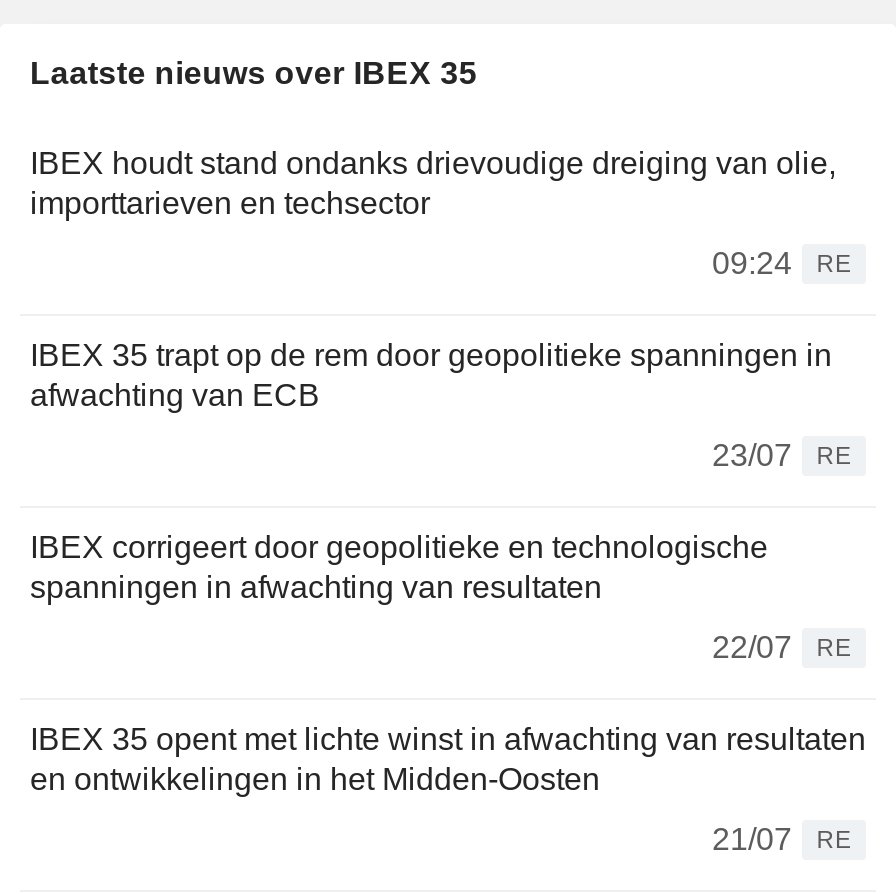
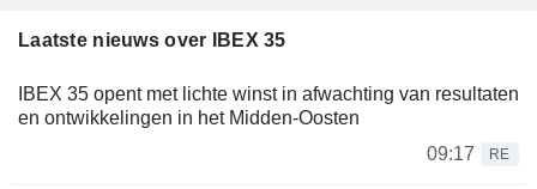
[30,146,851,664] IBEX houdt stand ondanks drievoudige dreiging van olie, | importtarieven en techsector | 09:24 | RE | IBEX 35 trapt op de rem door geopolitieke spanningen in | afwachting van ECB | 23/07 | RE | IBEX corrigeert door geopolitieke en technologische | spanningen in afwachting van resultaten | 22/07 | RE -> none
[712,822,851,856] 21/07 RE -> [427,143,510,164] 09:17 RE

